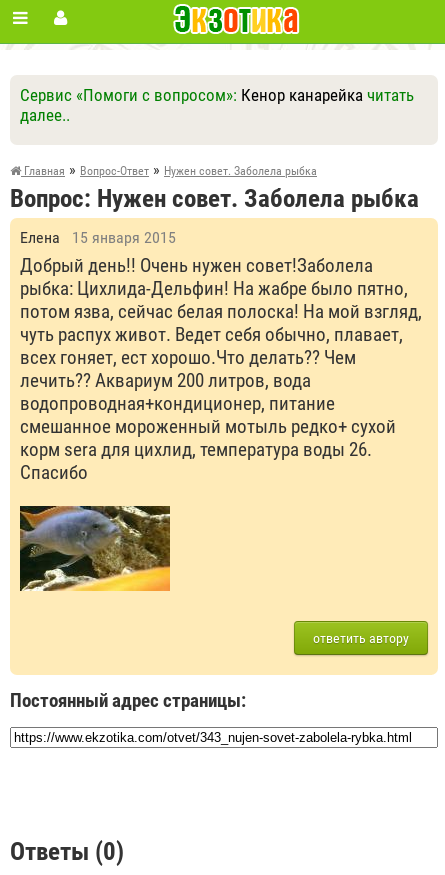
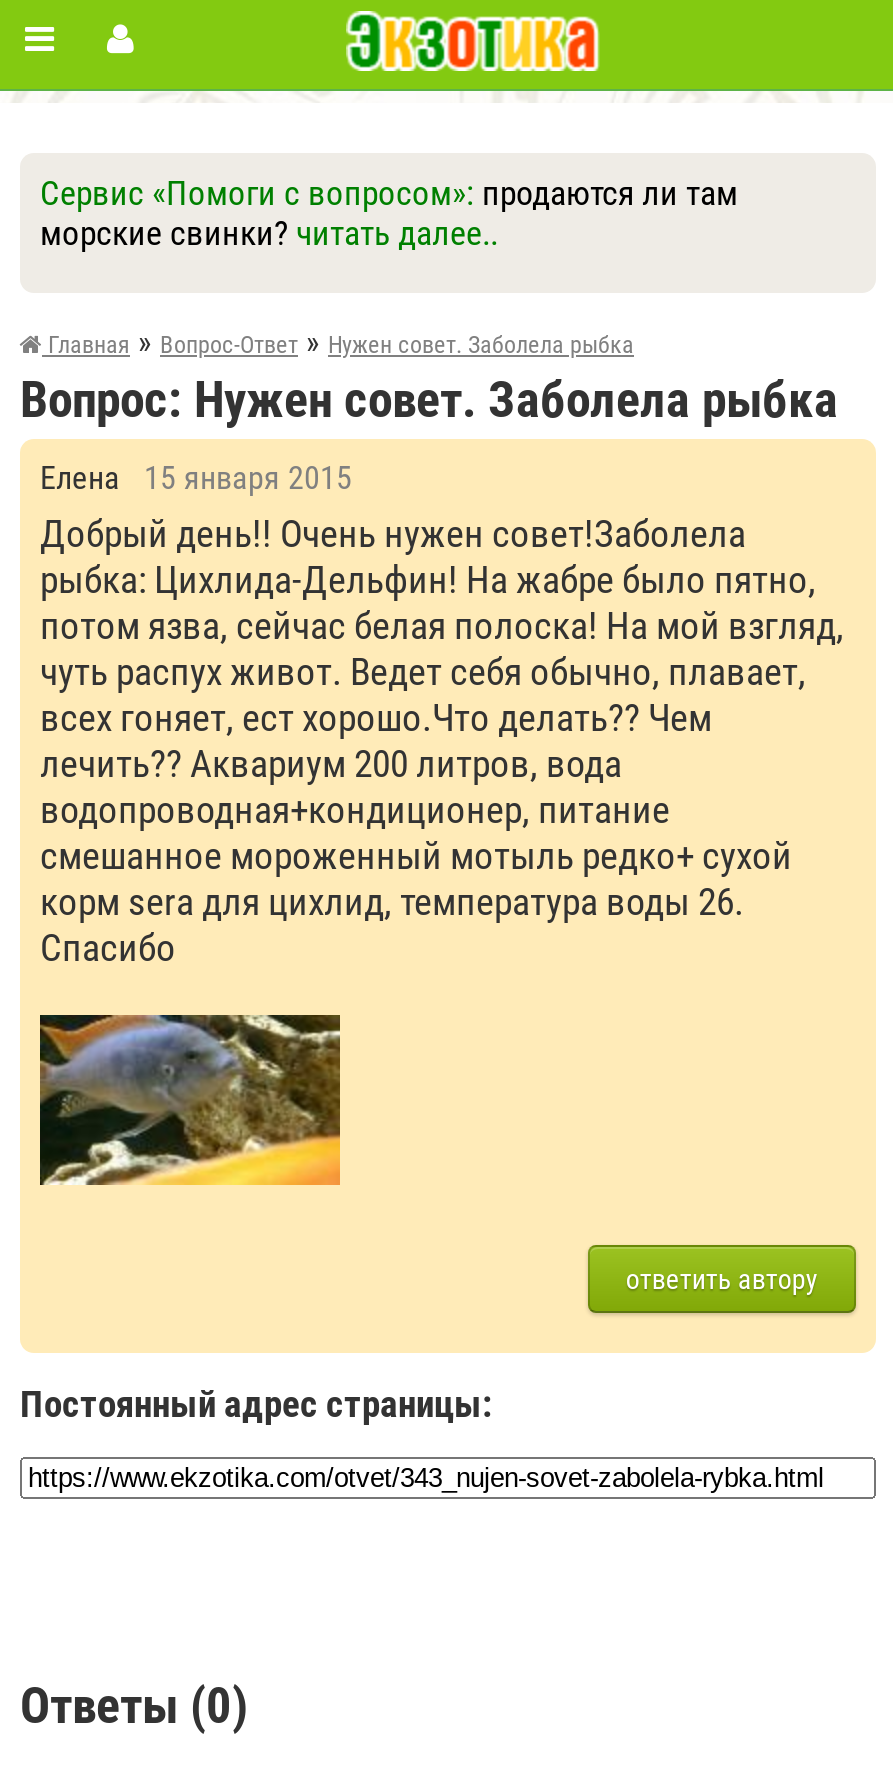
[20,85,414,125] Сервис «Помоги с вопросом»: Кенор канарейка читать | далее.. -> [40,173,738,253] Сервис «Помоги с вопросом»: продаются ли там | морские свинки? читать далее..

